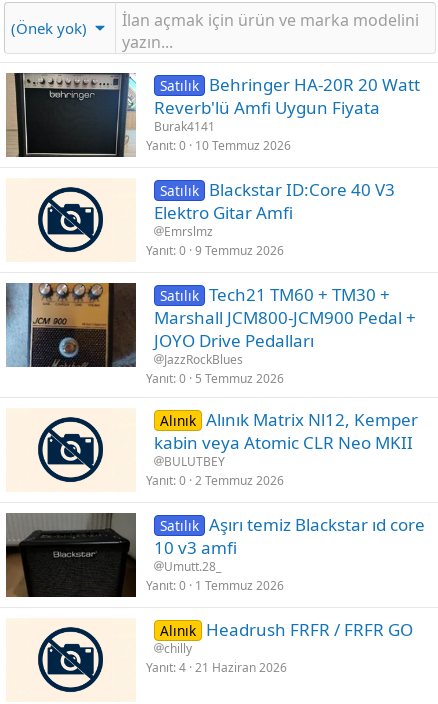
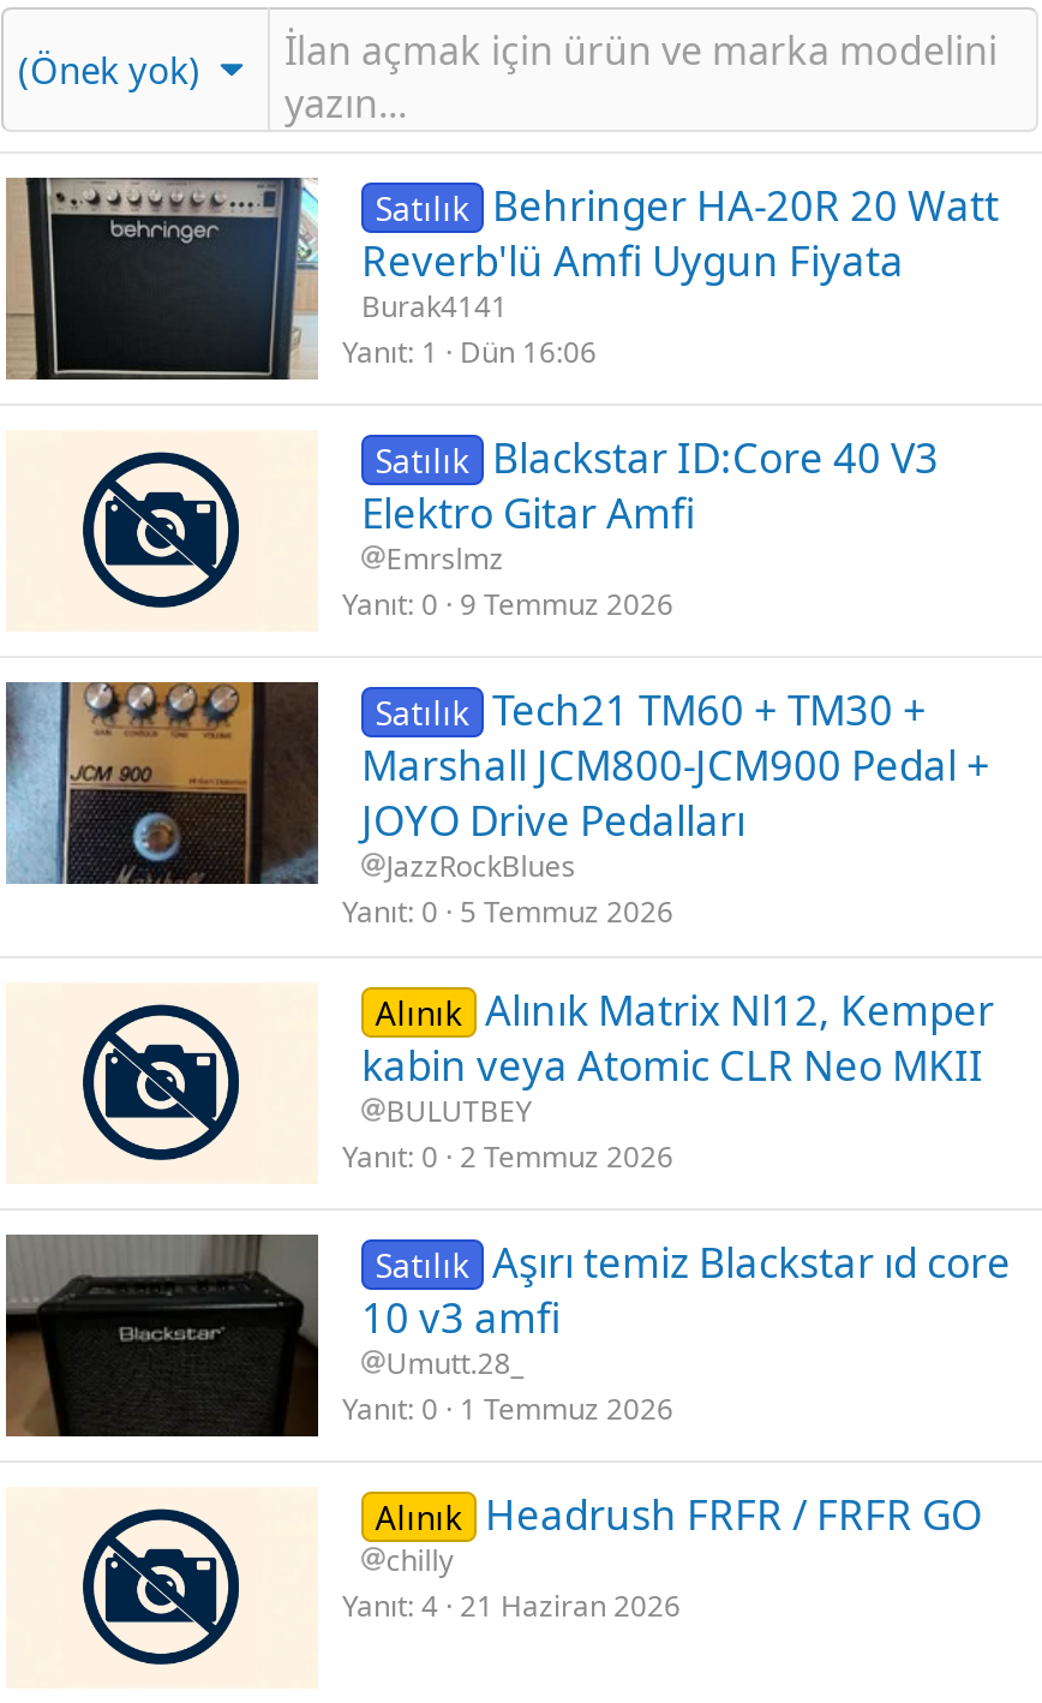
[146,137,291,154] Yanıt 0 10 Temmuz 2026 -> [342,331,597,372] Yanıt 1 Dün 16:06

